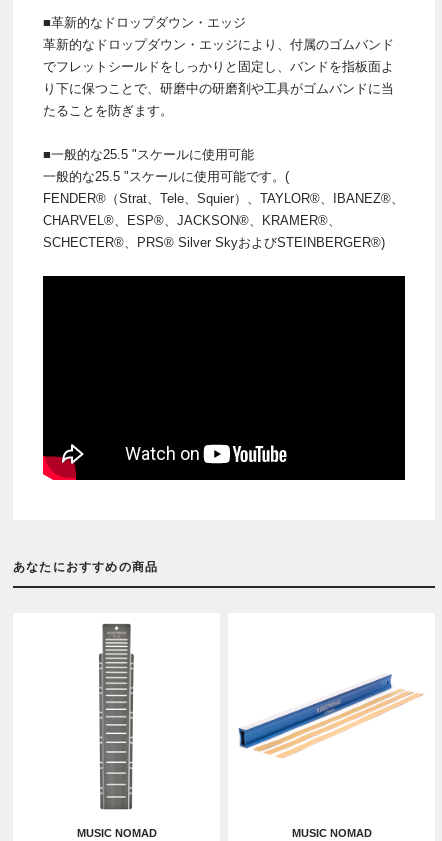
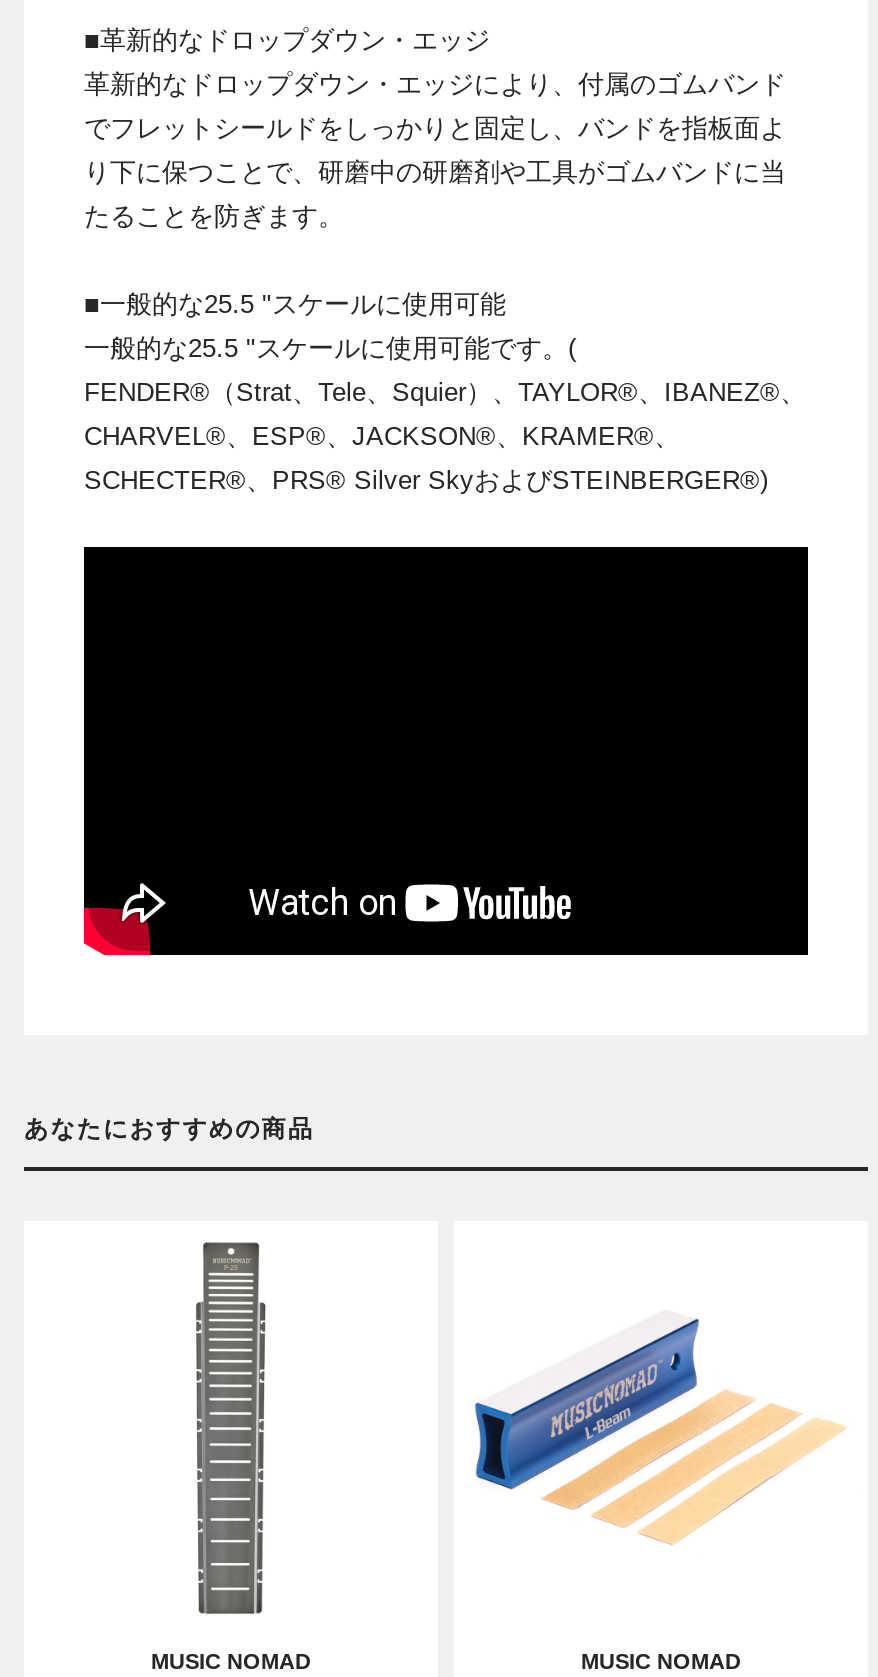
[238,663,423,774] [image] -> [474,1317,846,1545] [image]

